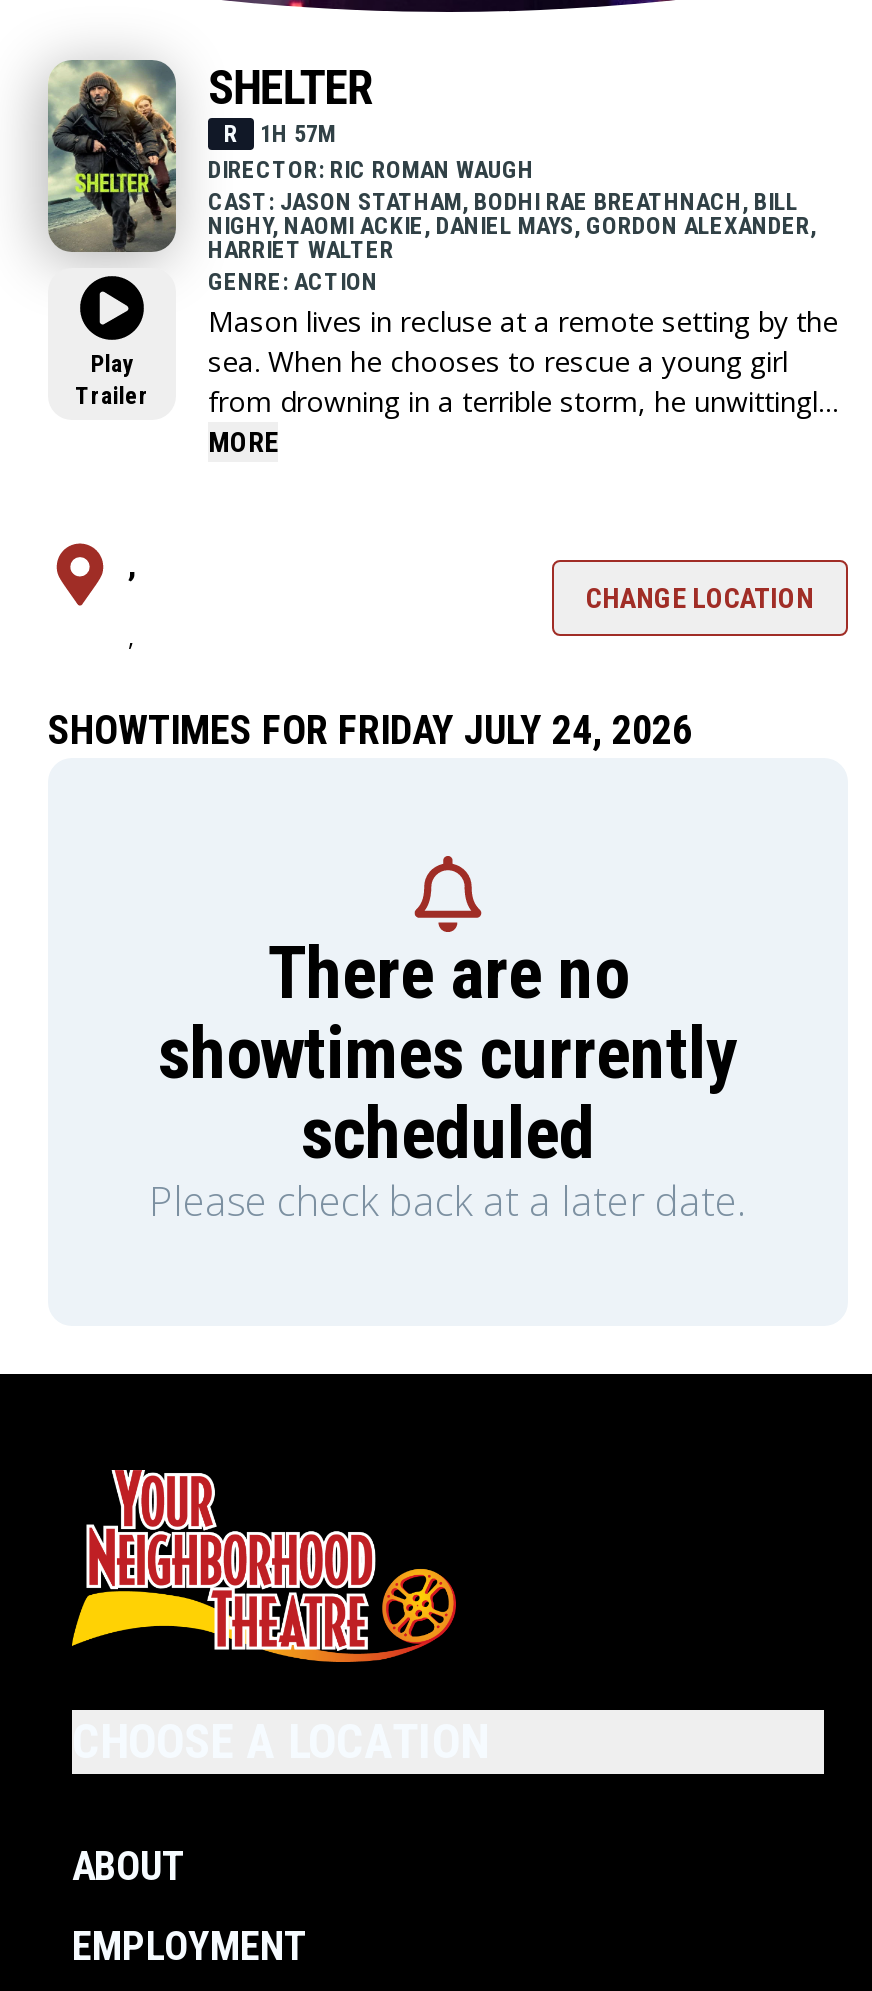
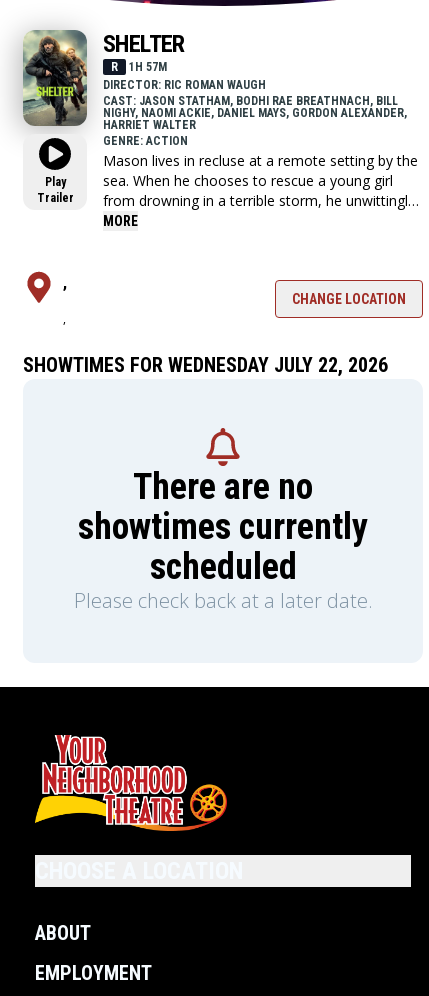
[48,706,692,754] SHOWTIMES FOR FRIDAY JULY 24, 2026 -> [23,353,388,377] SHOWTIMES FOR WEDNESDAY JULY 22, 2026

